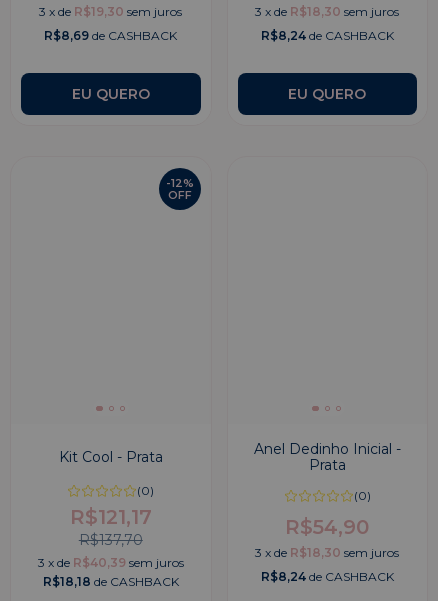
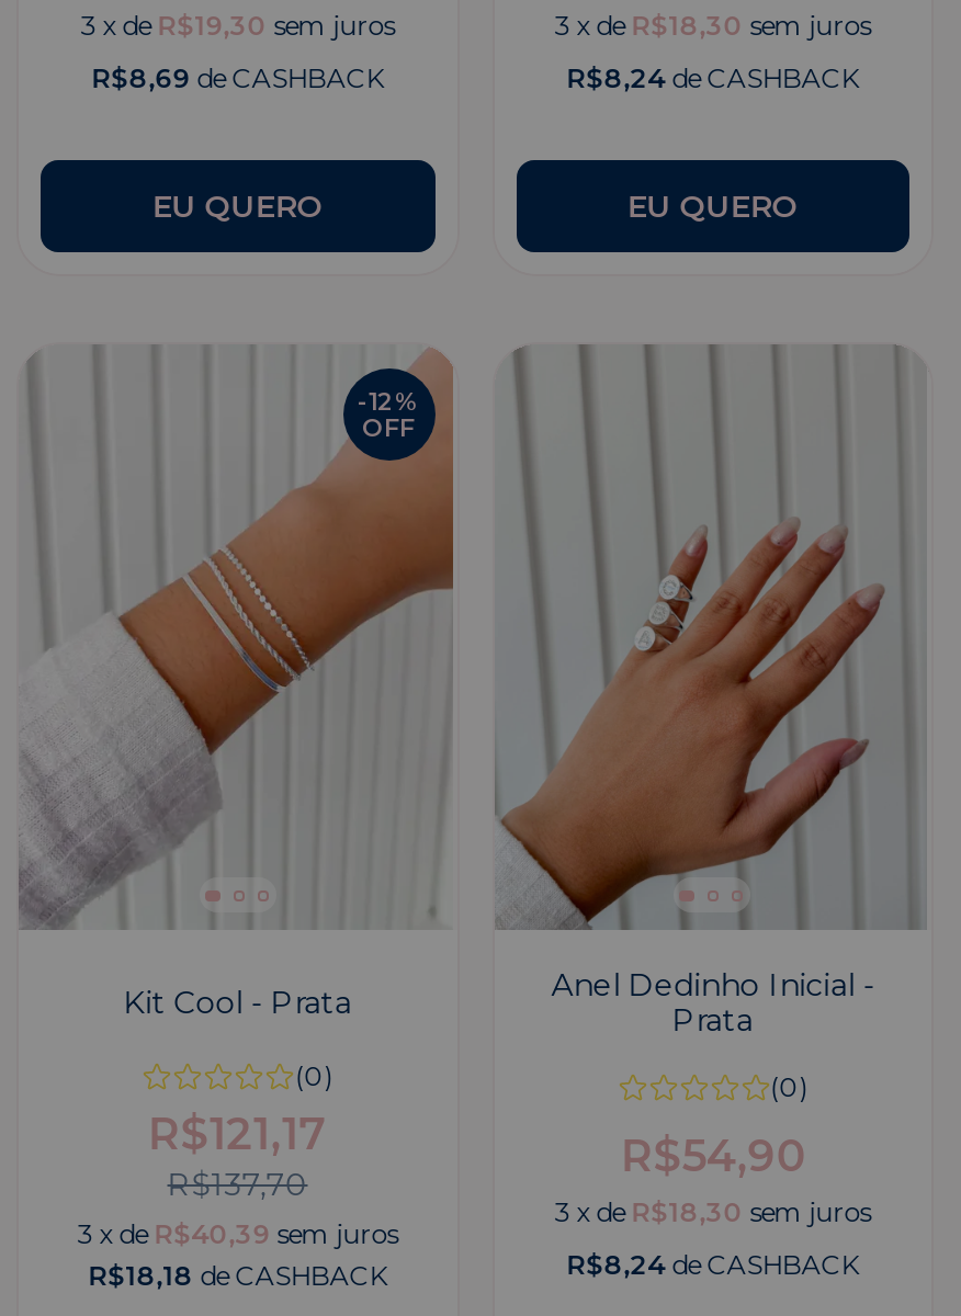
none -> [19,344,455,930] [image]
none -> [495,344,927,930] [image]

